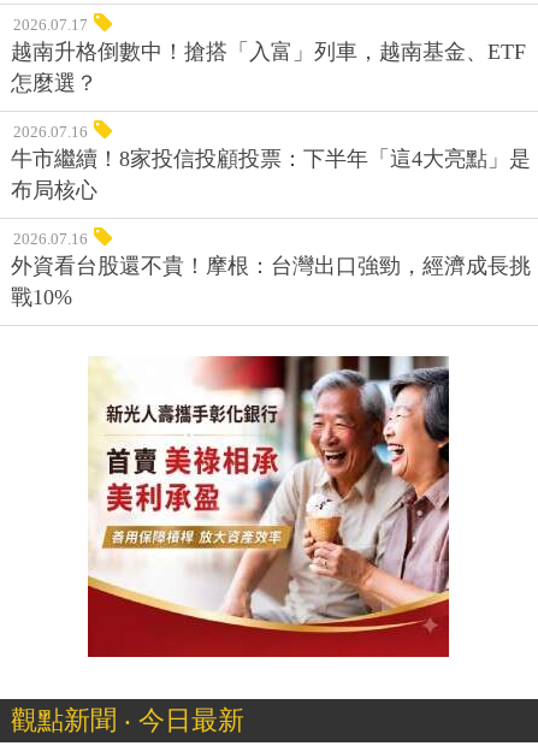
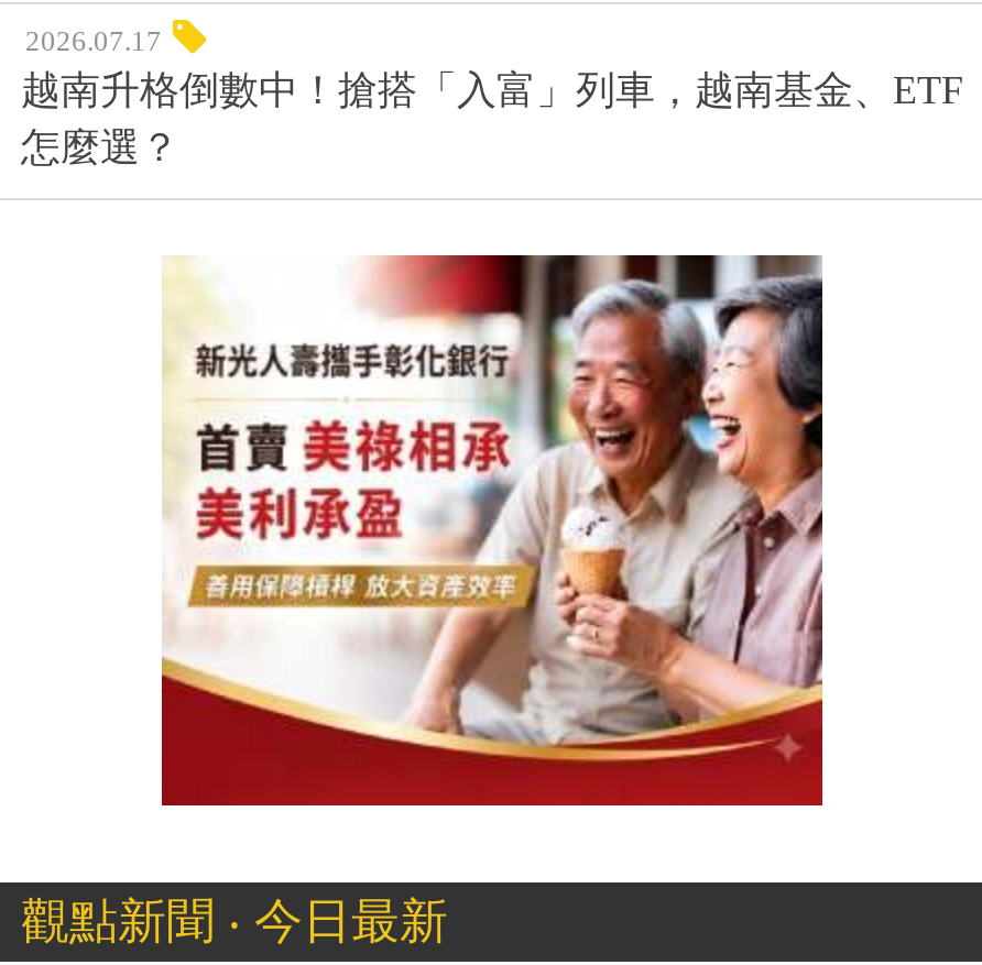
[11,123,531,309] 2026.07.16 | 牛市繼續！8家投信投顧投票：下半年「這4大亮點」是 | 布局核心 | 2026.07.16 | 外資看台股還不貴！摩根：台灣出口強勁，經濟成長挑 | 戰10% -> none

